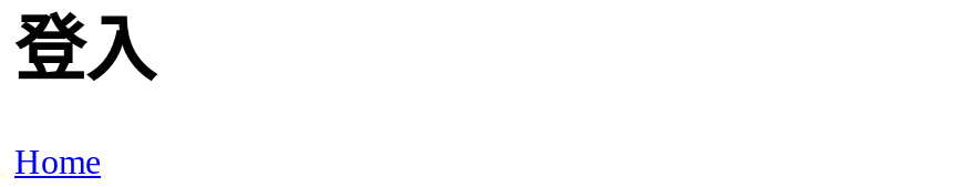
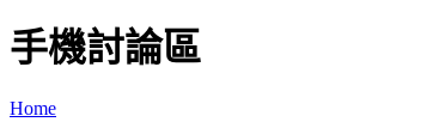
[14,11,156,91] 登入 -> [10,27,201,70] 手機討論區

